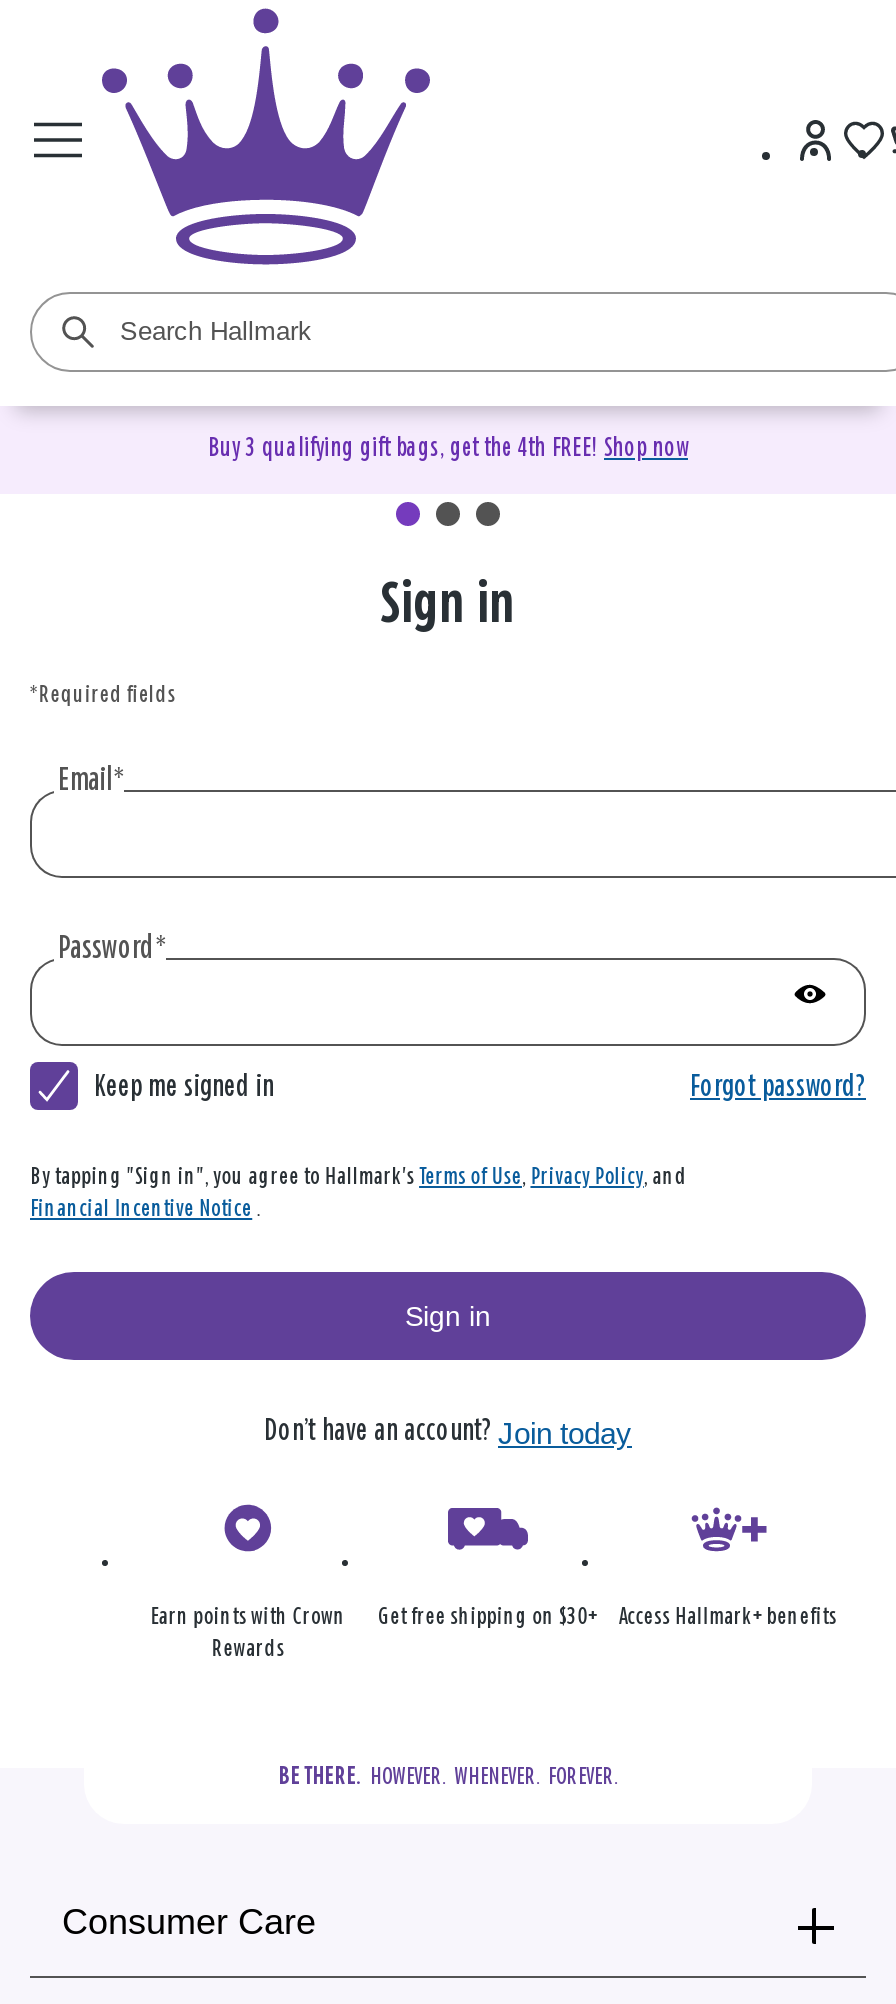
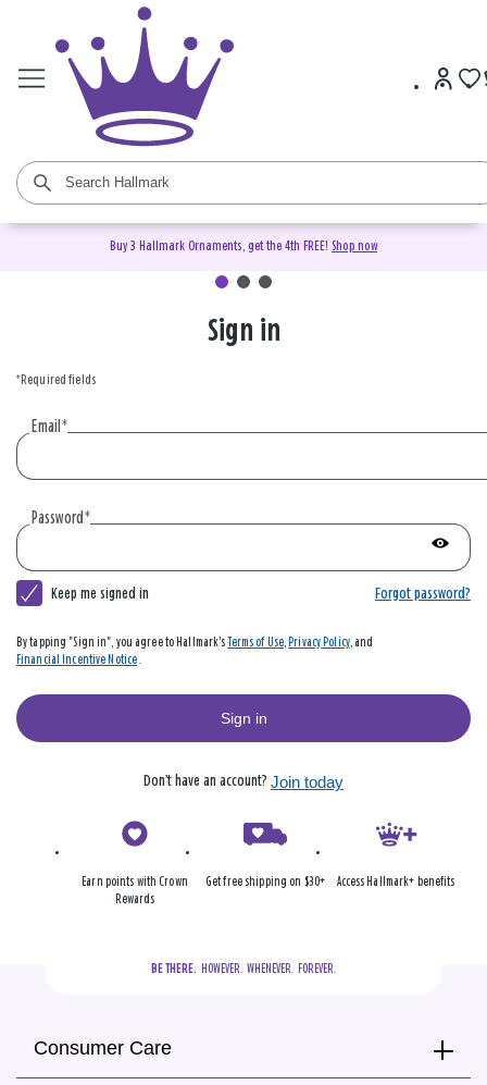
[208,436,688,462] Buy 3 qualifying gift bags, get the 4th FREE! Shop now -> [110,240,377,254] Buy 3 Hallmark Ornaments, get the 4th FREE! Shop now

